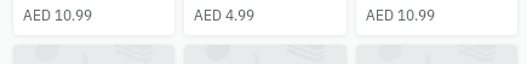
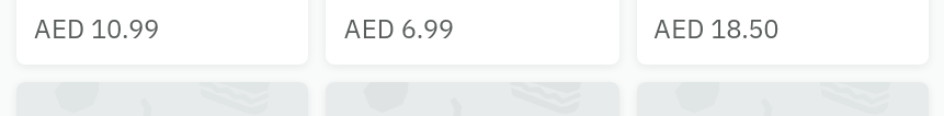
[194,6,255,24] AED 4.99 -> [344,11,453,44] AED 6.99
[366,6,435,24] AED 10.99 -> [654,11,779,44] AED 18.50

